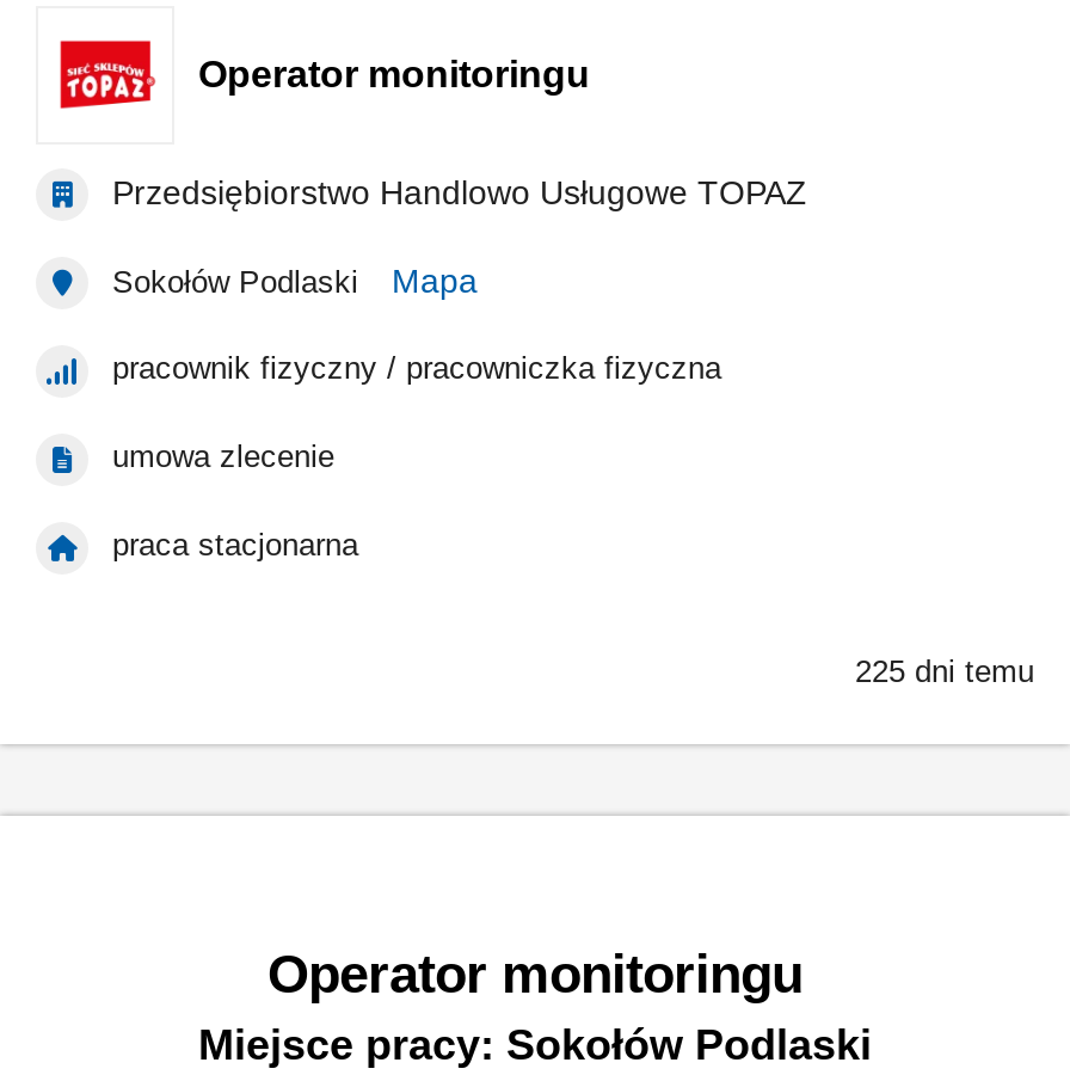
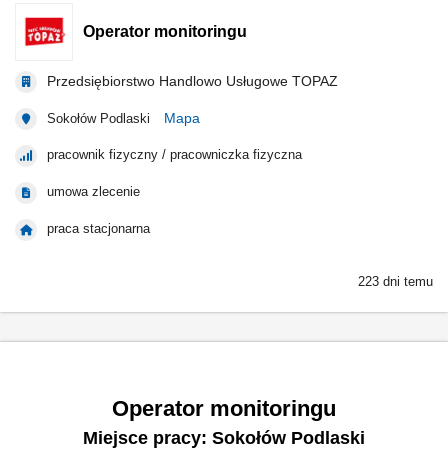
[855,653,1034,689] 225 dni temu -> [358,274,433,289] 223 dni temu

